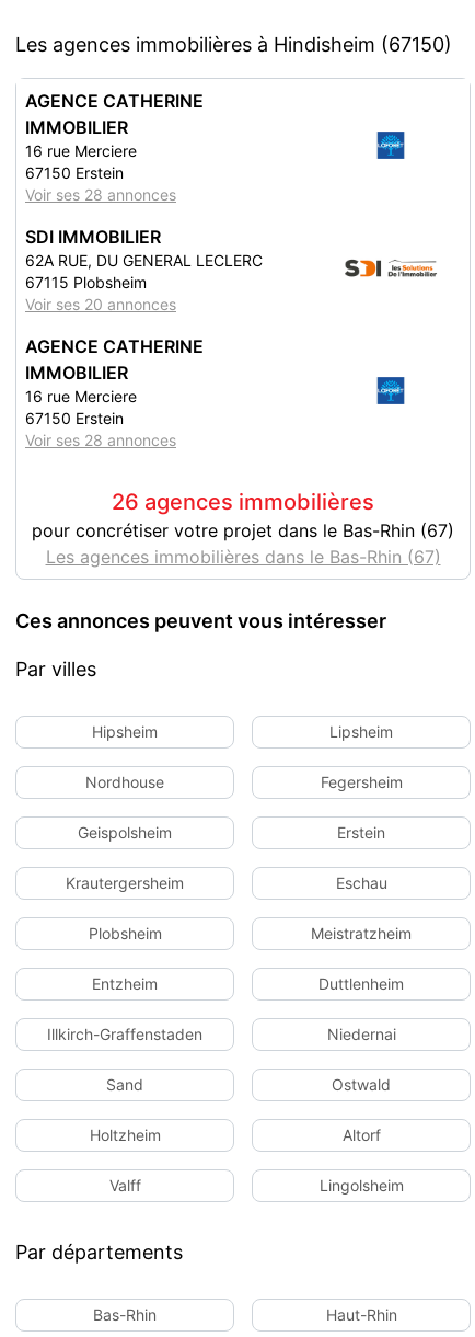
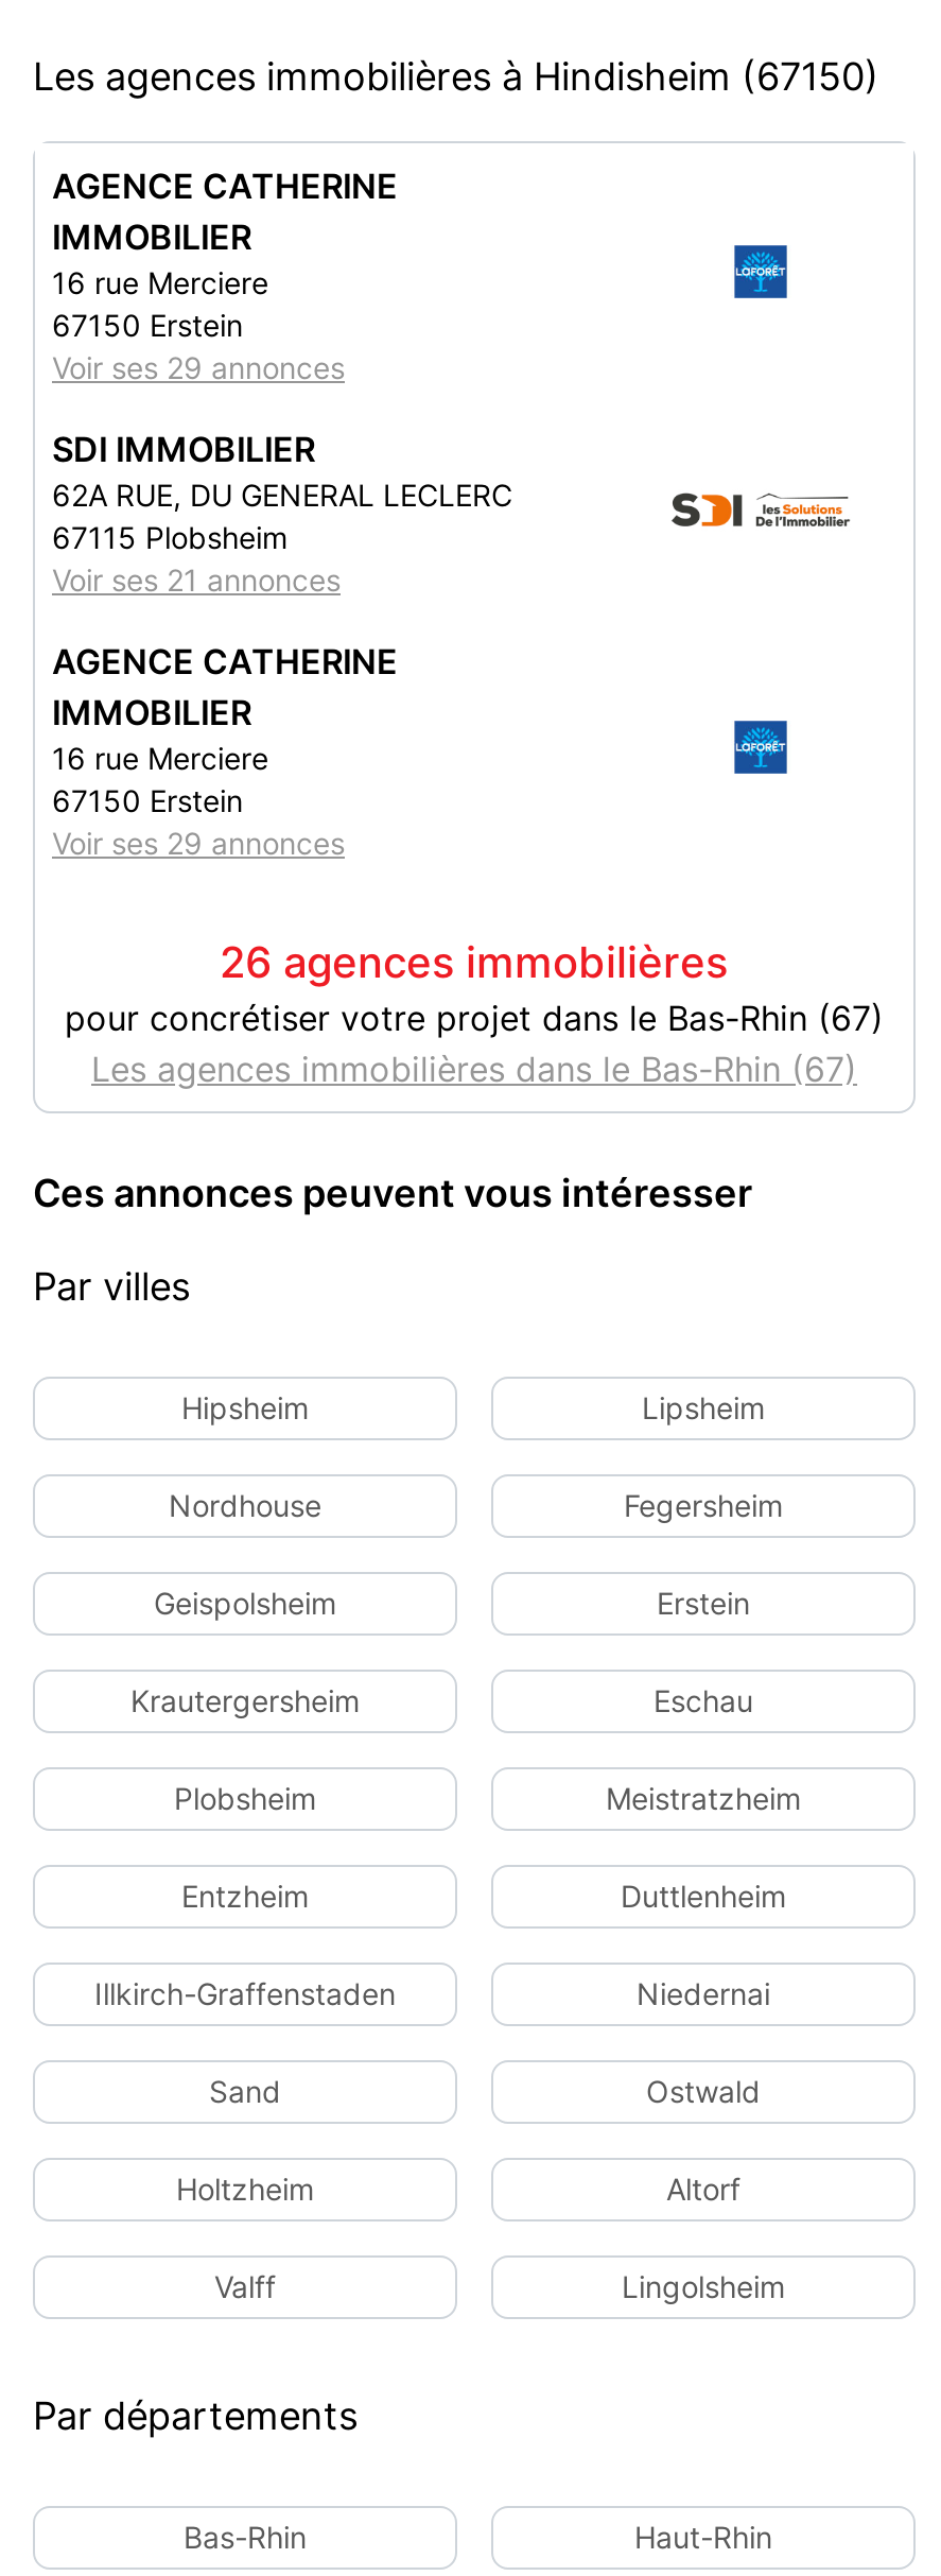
[25,185,176,204] Voir ses 28 annonces -> [52,349,345,385] Voir ses 29 annonces
[25,295,176,313] Voir ses 20 annonces -> [52,561,341,598] Voir ses 21 annonces
[25,431,176,449] Voir ses 28 annonces -> [52,825,345,861] Voir ses 29 annonces

